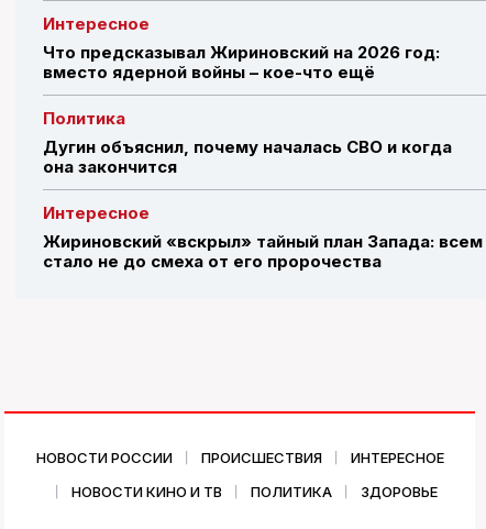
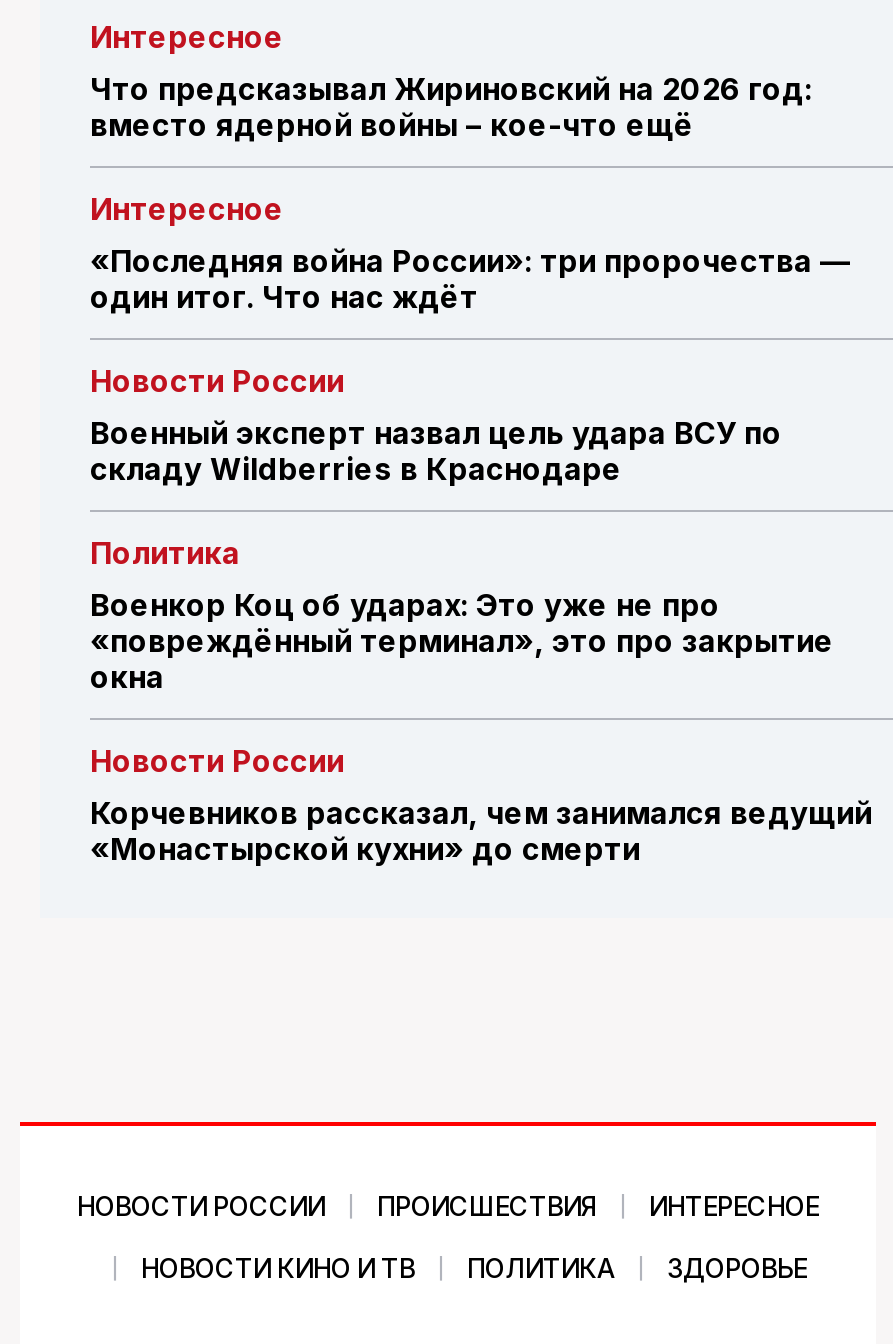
none -> [90,189,850,487] Интересное | «Последняя война России»: три пророчества — | один итог. Что нас ждёт | Новости России | Военный эксперт назвал цель удара ВСУ по | складу Wildberries в Краснодаре
[43,136,452,177] Дугин объяснил, почему началась СВО и когда | она закончится -> [90,585,834,695] Военкор Коц об ударах: Это уже не про | «повреждённый терминал», это про закрытие | окна
[43,202,483,271] Интересное | Жириновский «вскрыл» тайный план Запада: всем | стало не до смеха от его пророчества -> [90,741,872,867] Новости России | Корчевников рассказал, чем занимался ведущий | «Монастырской кухни» до смерти

